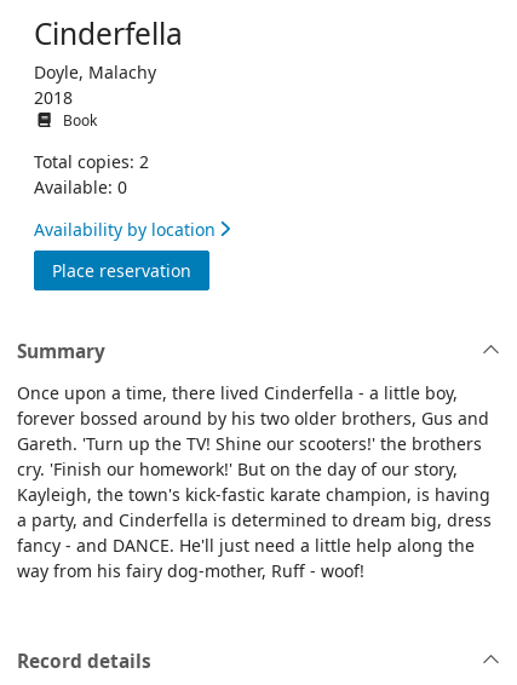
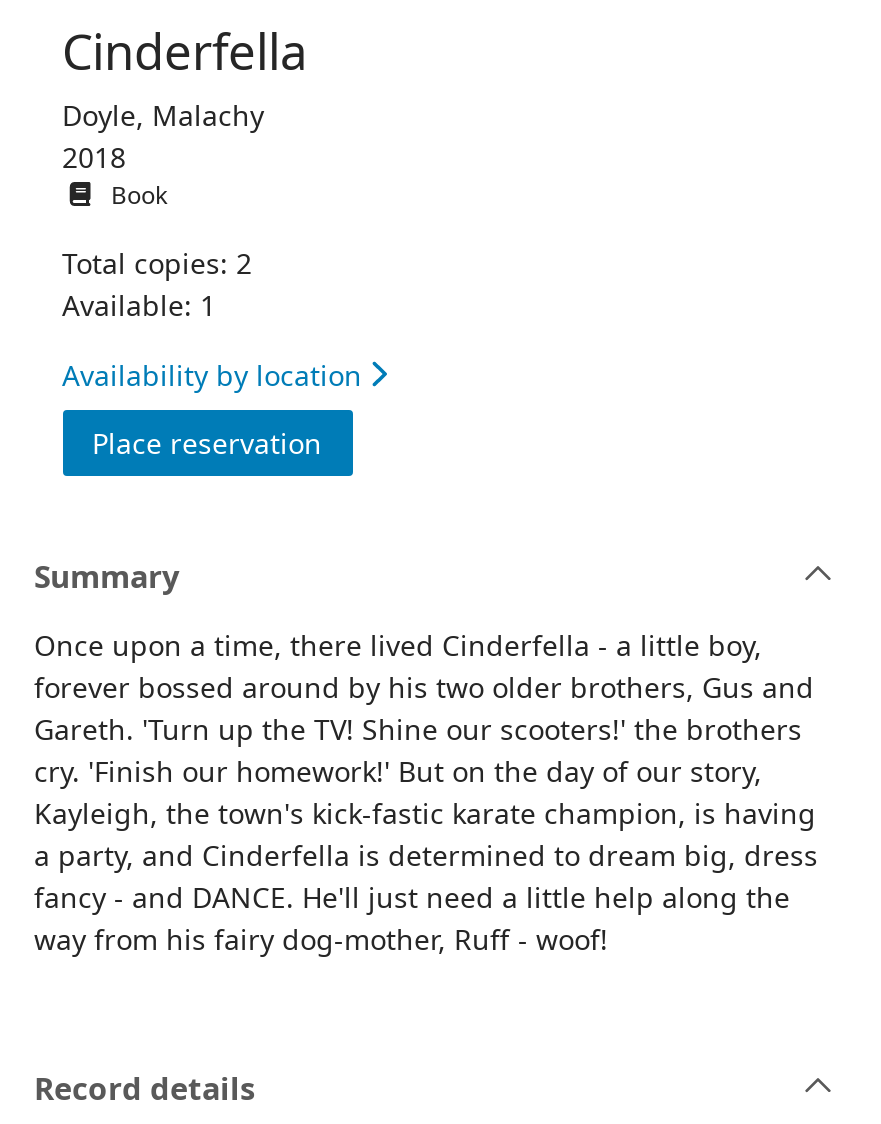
[33,175,127,198] Available: 0 -> [62,285,216,323] Available: 1

